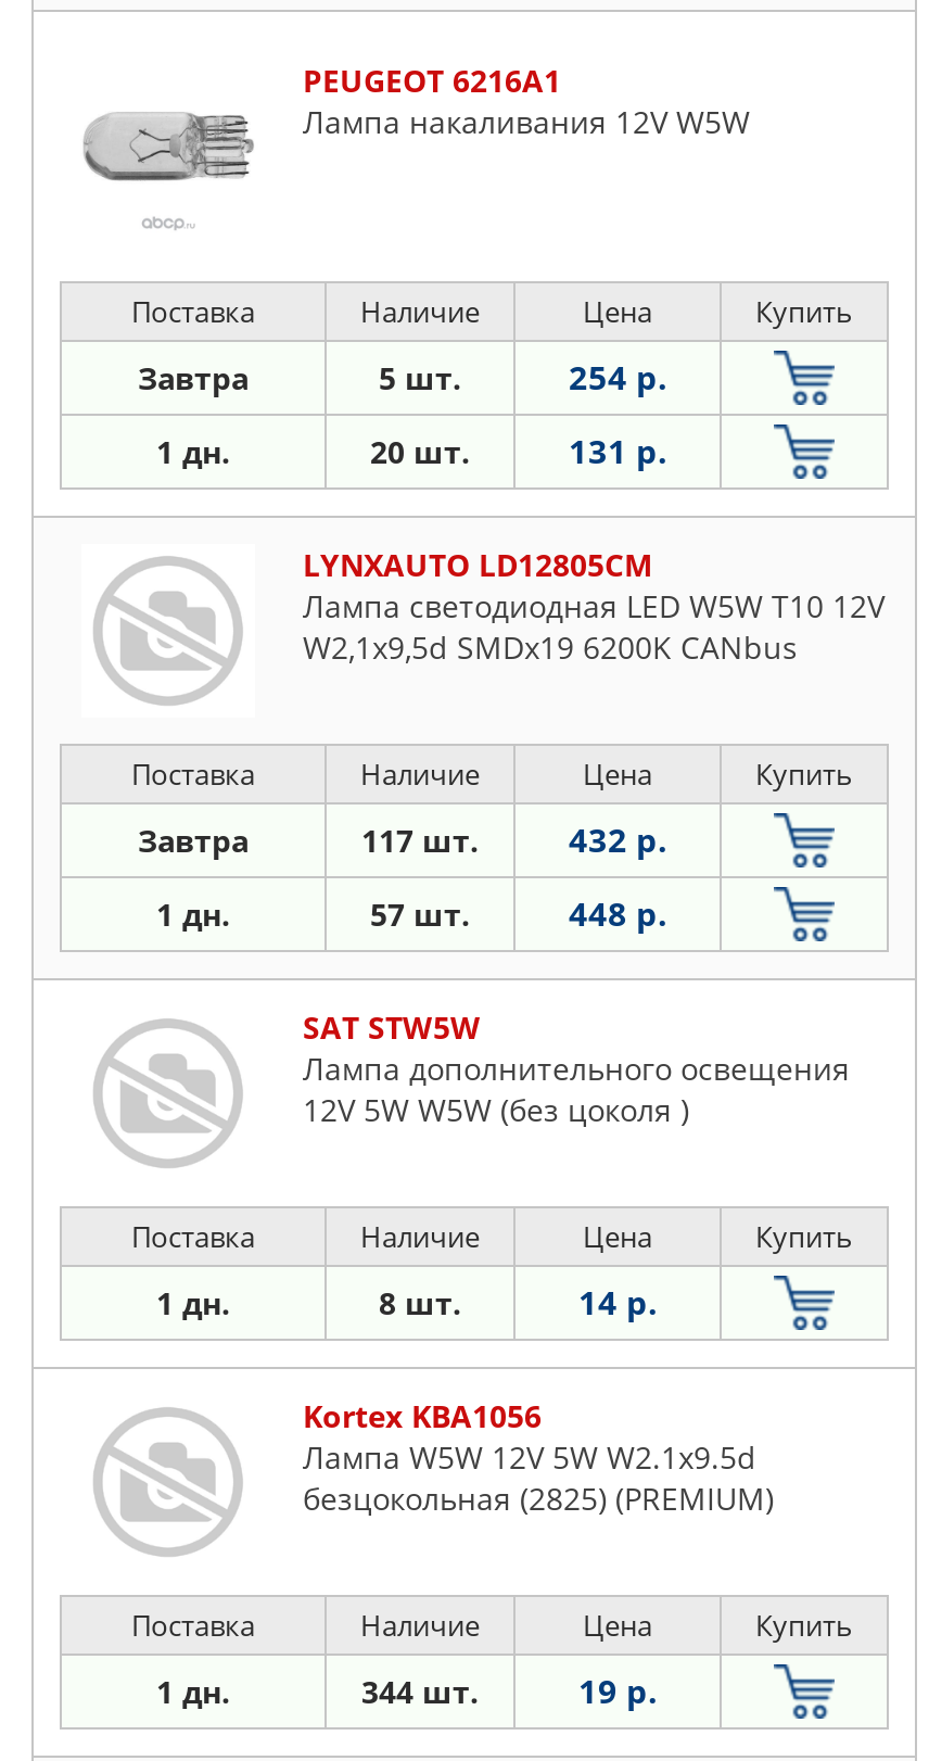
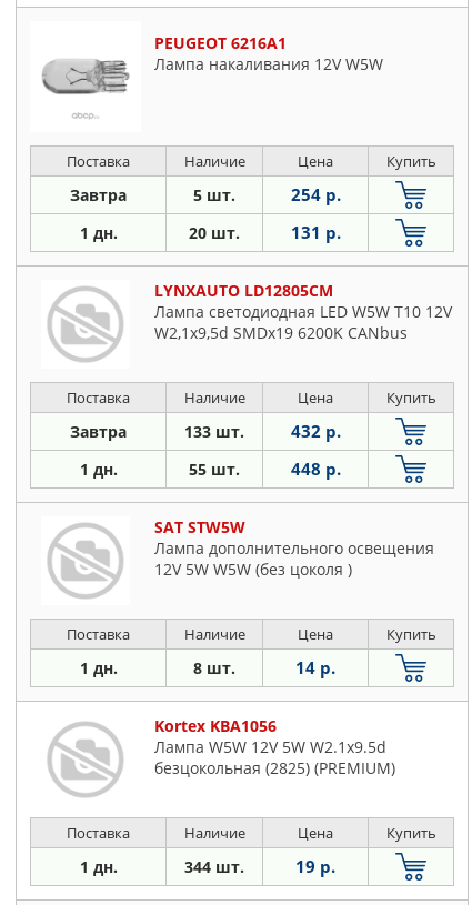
[361,819,479,860] 117 шт. -> [184,420,244,442] 133 шт.
[370,893,470,934] 57 шт. -> [189,458,240,479] 55 шт.

